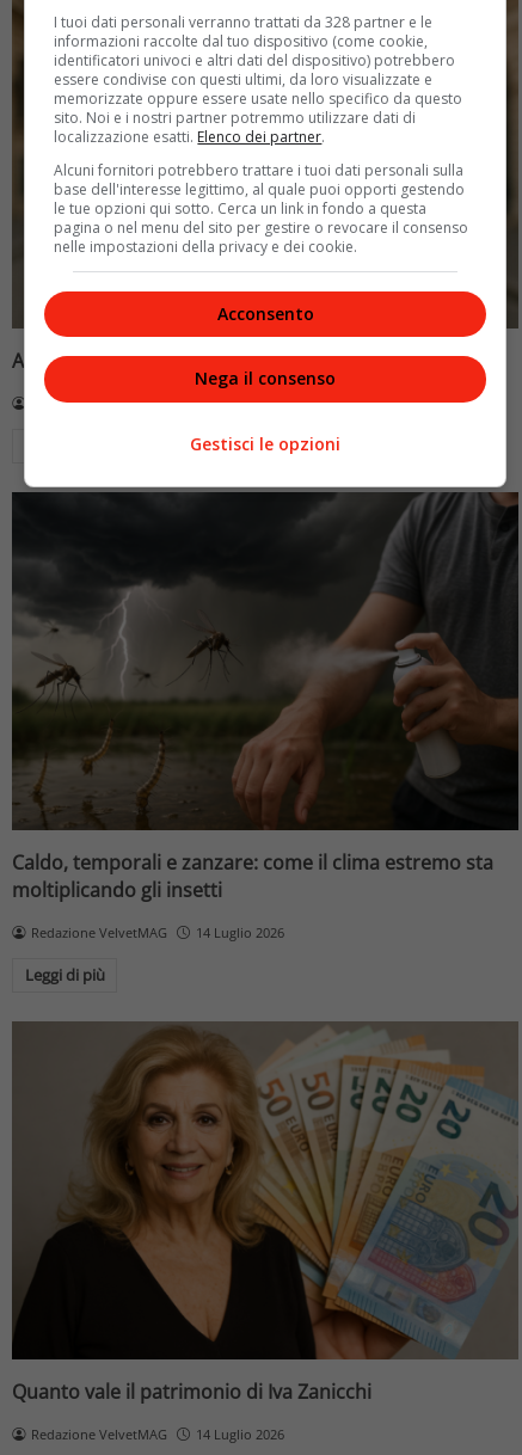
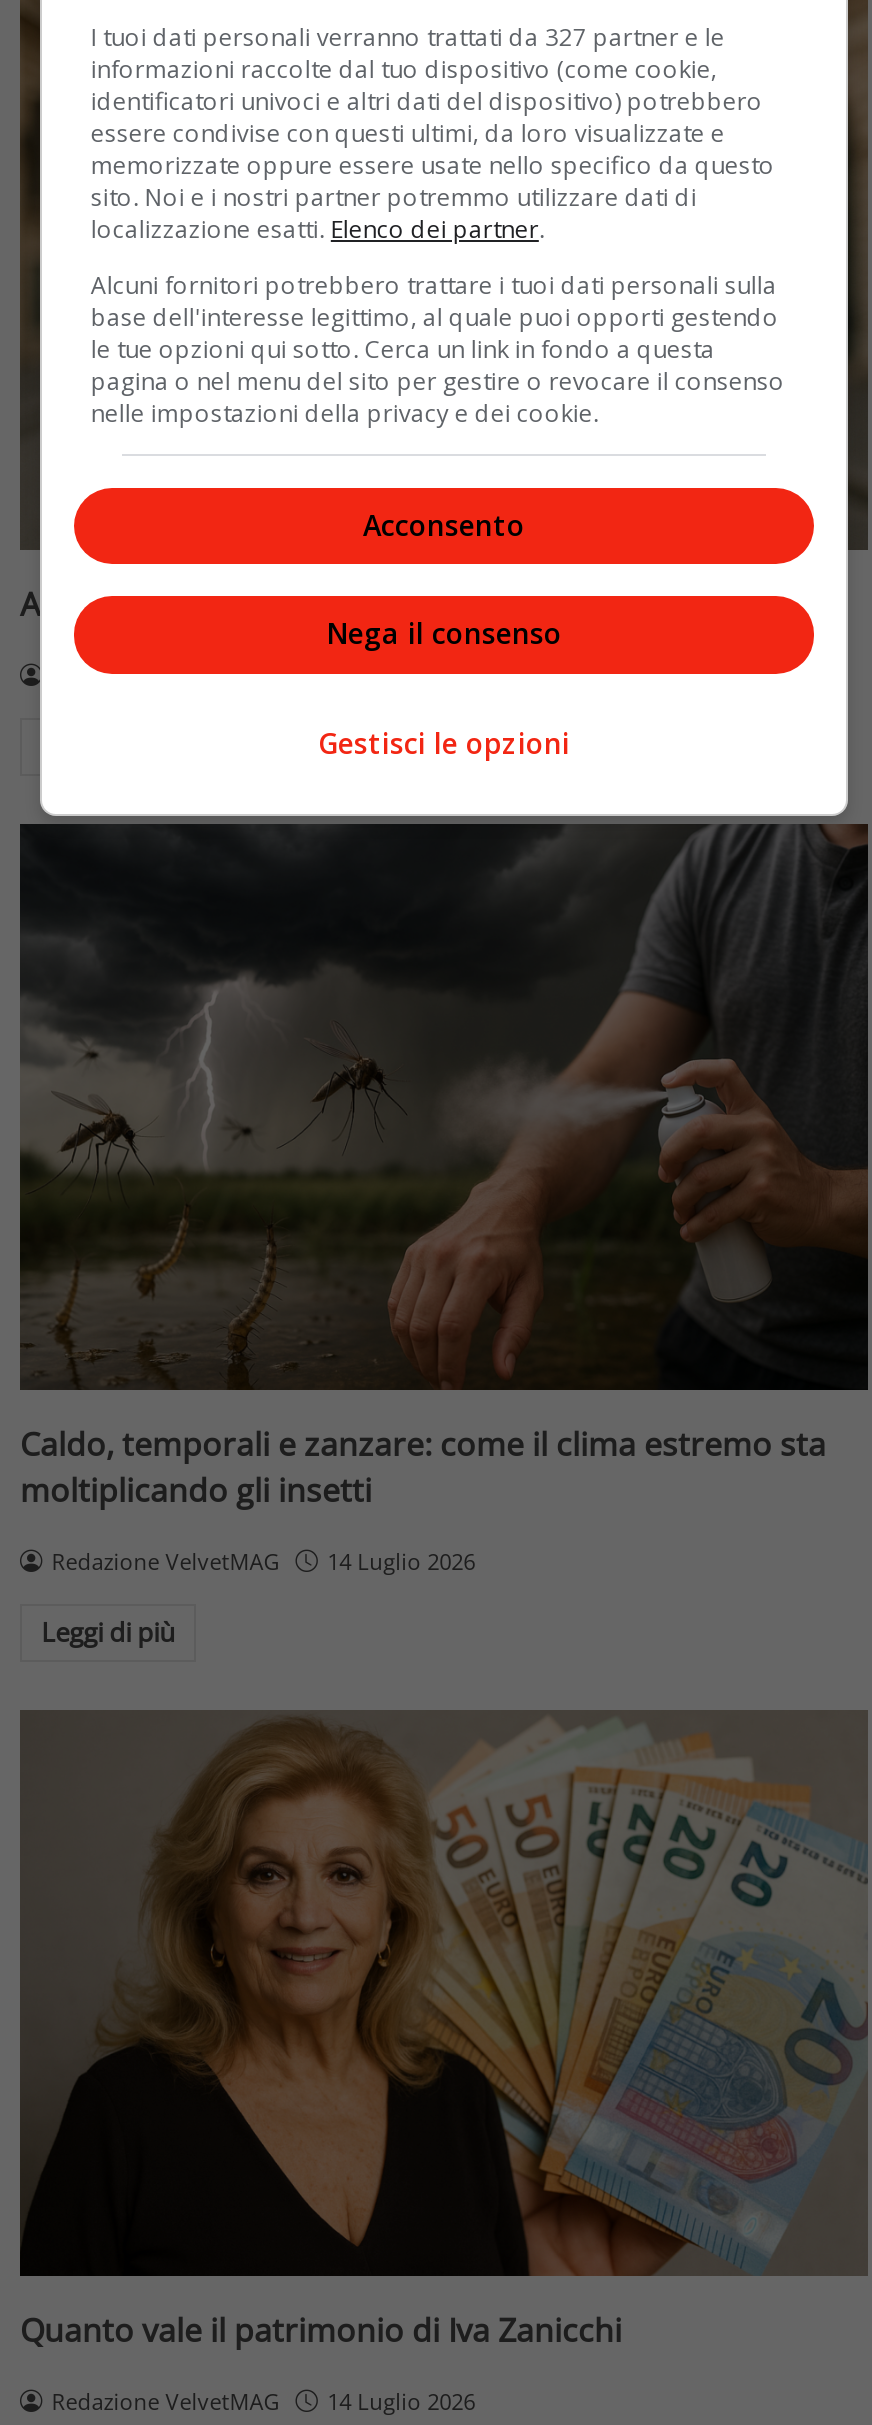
[54,12,433,32] I tuoi dati personali verranno trattati da 328 partner e le -> [91,20,725,54] I tuoi dati personali verranno trattati da 327 partner e le

